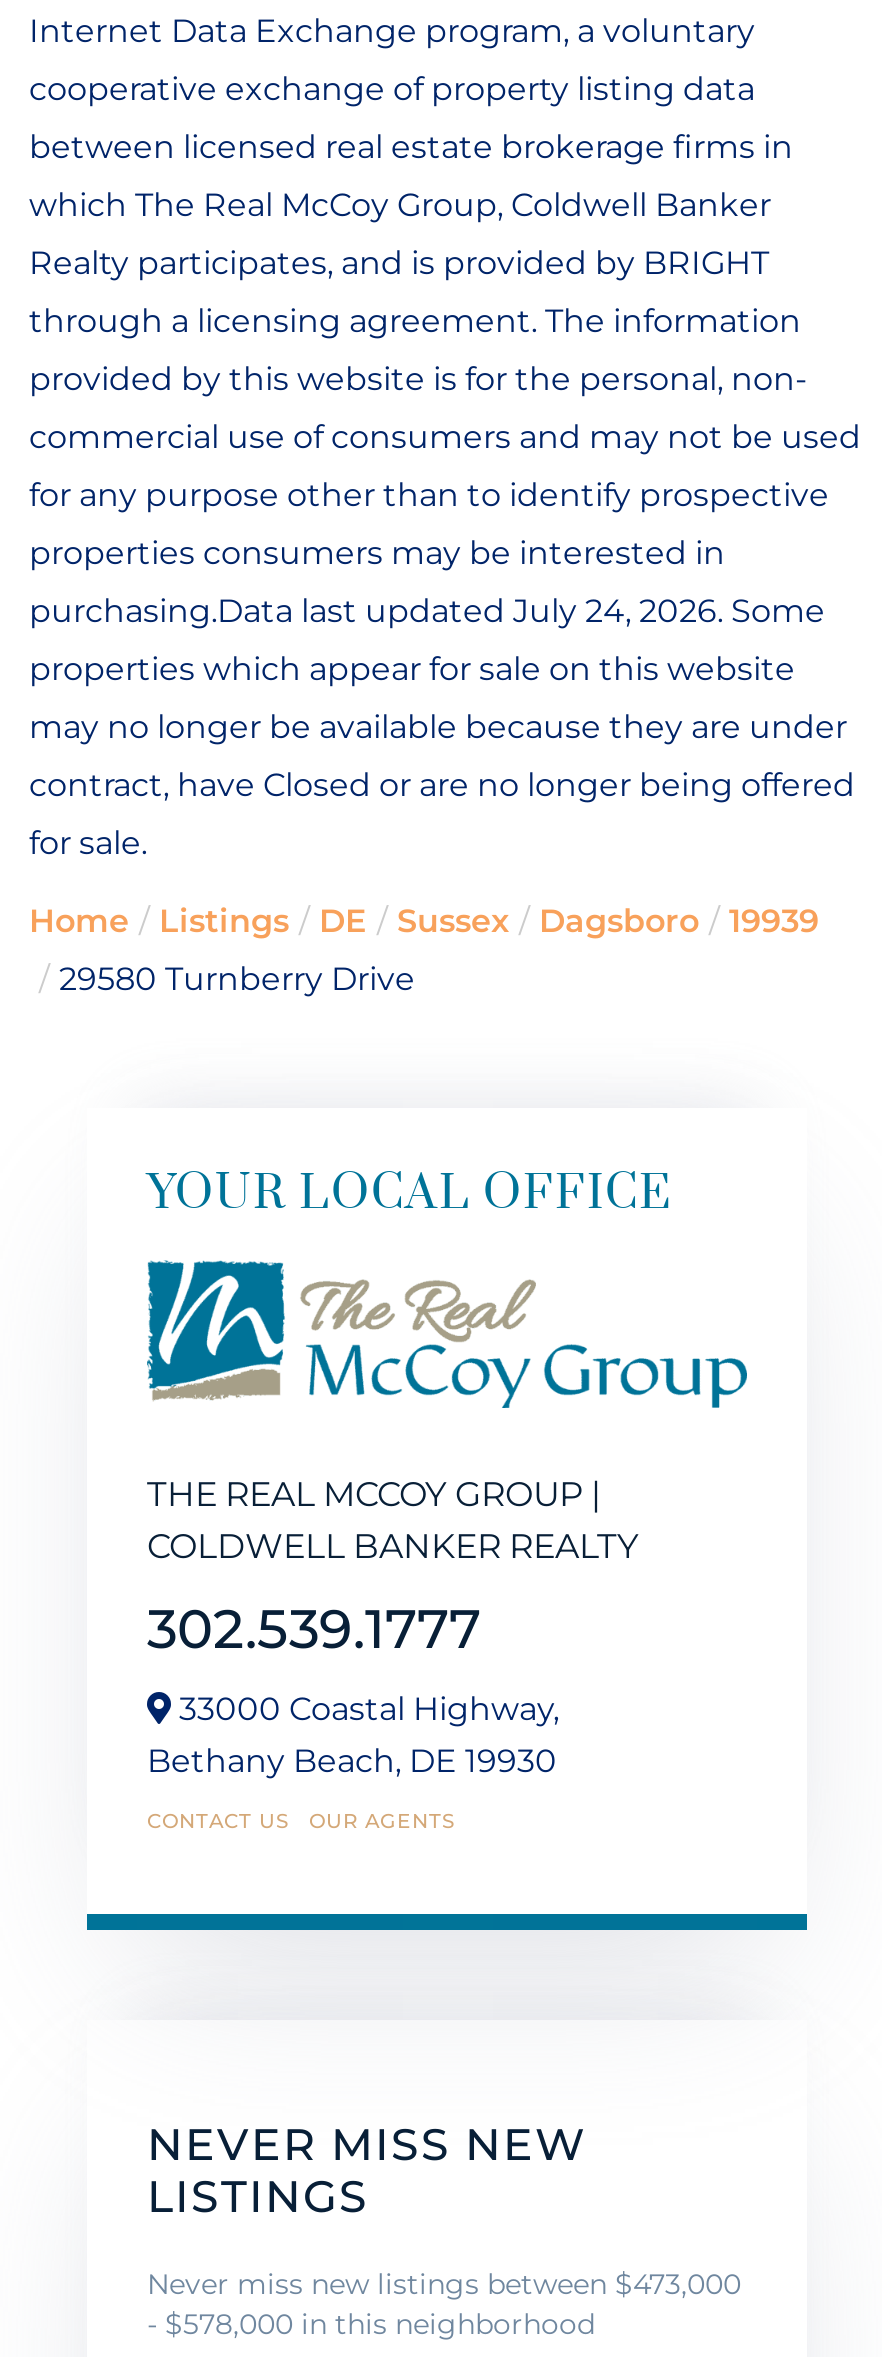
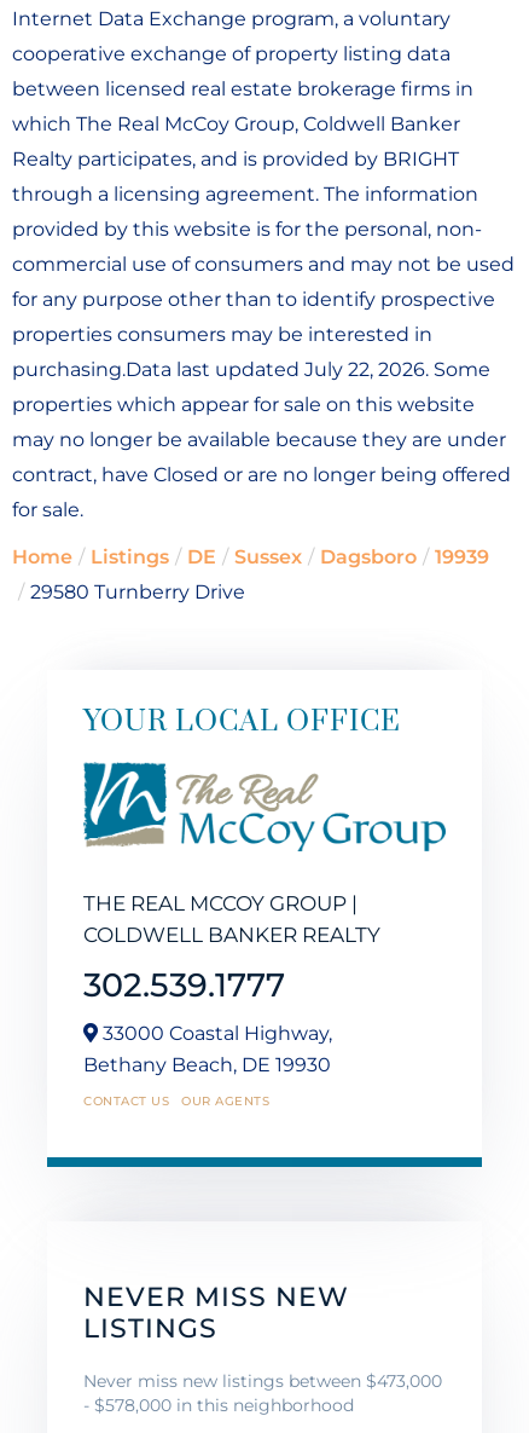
[29,591,825,629] purchasing.Data last updated July 24, 2026. Some -> [12,357,490,380] purchasing.Data last updated July 22, 2026. Some

